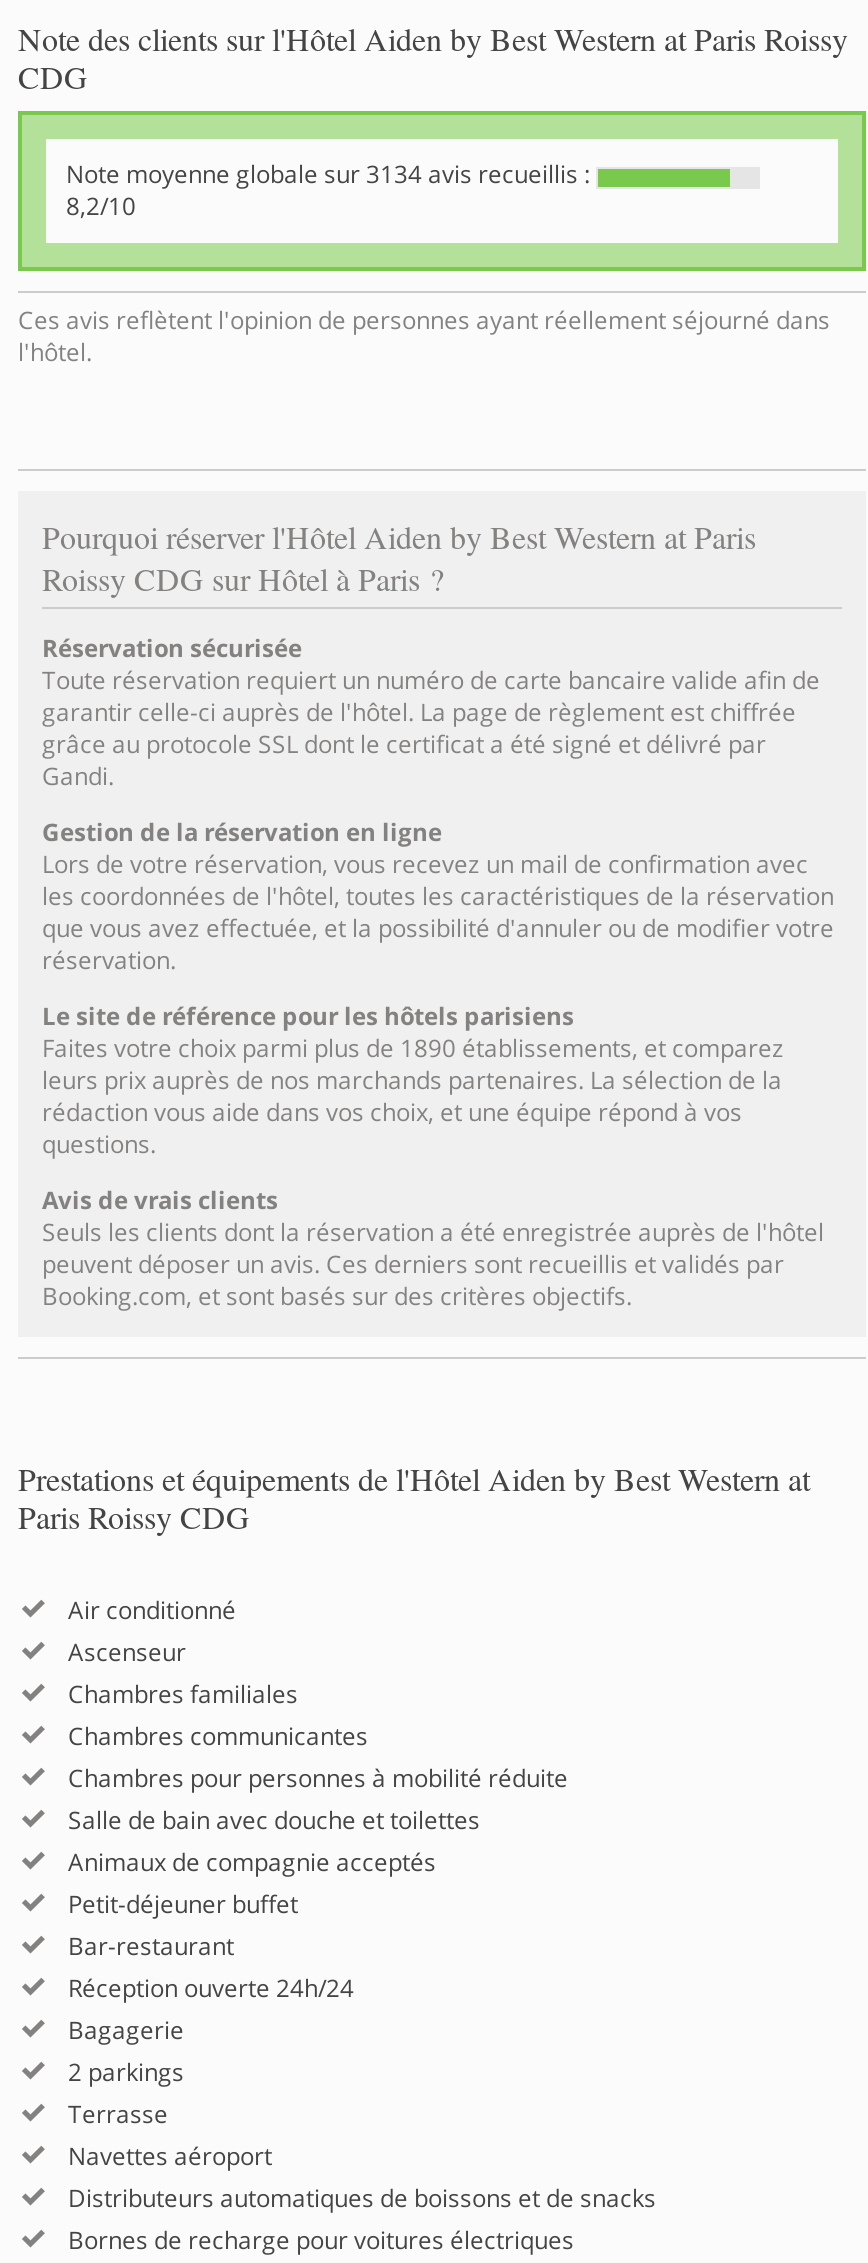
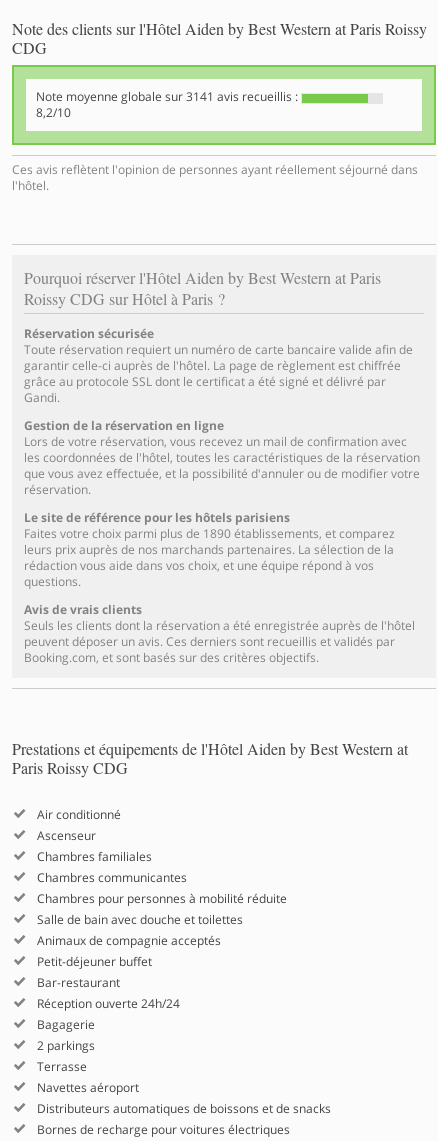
[66,157,590,191] Note moyenne globale sur 3134 avis recueillis : -> [36,88,298,105] Note moyenne globale sur 3141 avis recueillis :

